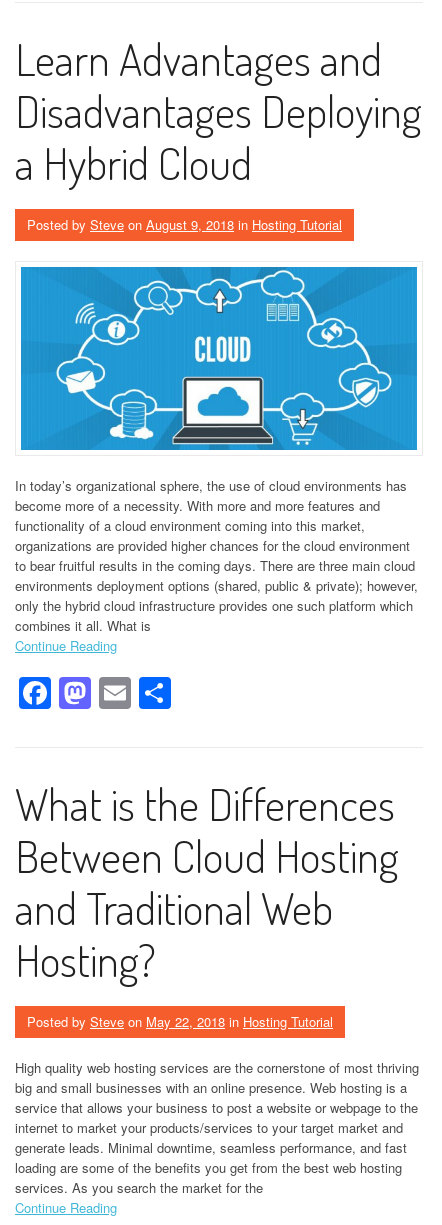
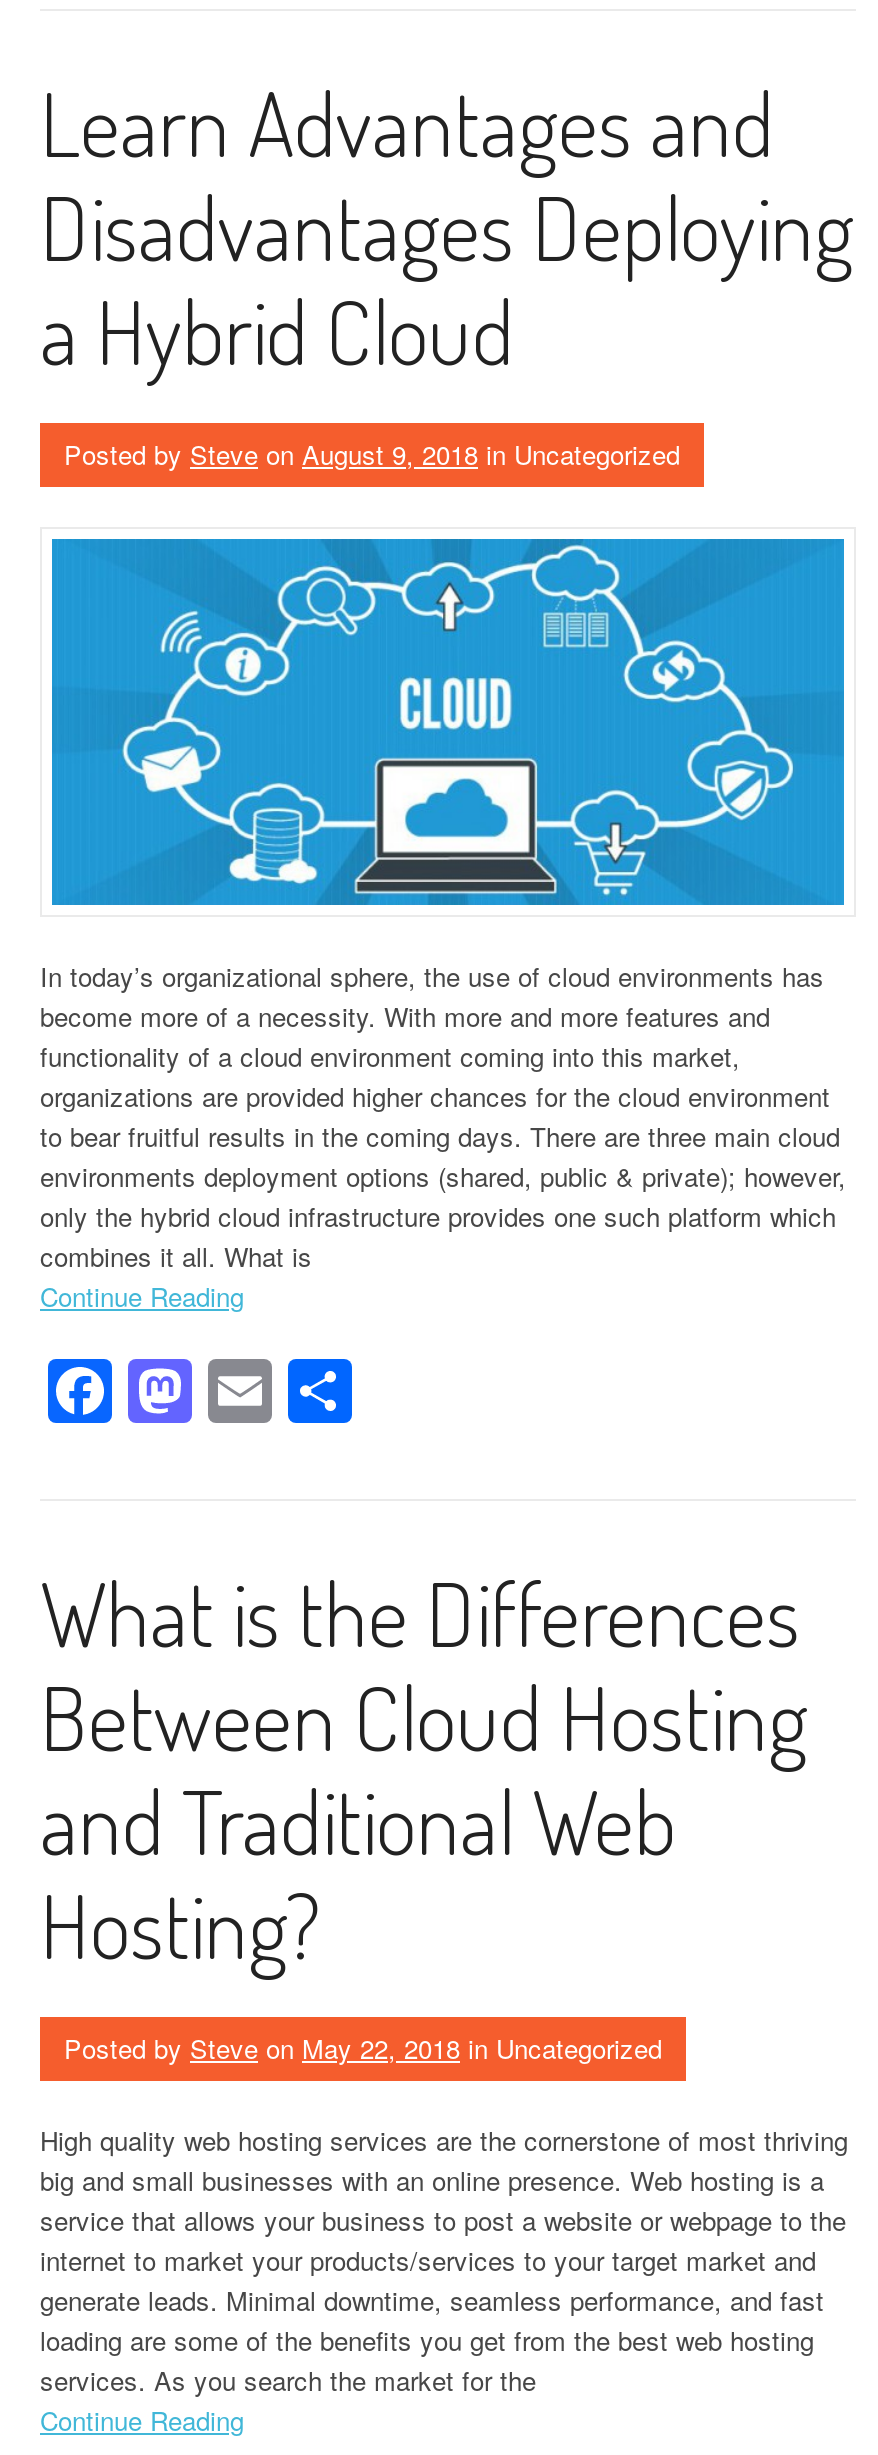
[27,215,342,234] Posted by Steve on August 9, 2018 in Hosting Tutorial -> [64,436,680,474] Posted by Steve on August 9, 2018 in Uncategorized
[27,1012,333,1031] Posted by Steve on May 22, 2018 in Hosting Tutorial -> [64,2028,662,2066] Posted by Steve on May 22, 2018 in Uncategorized

